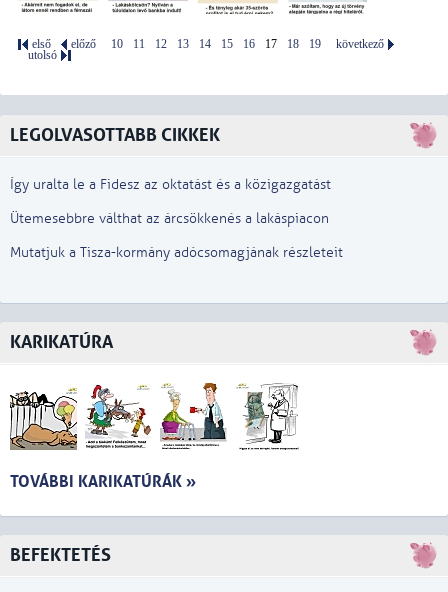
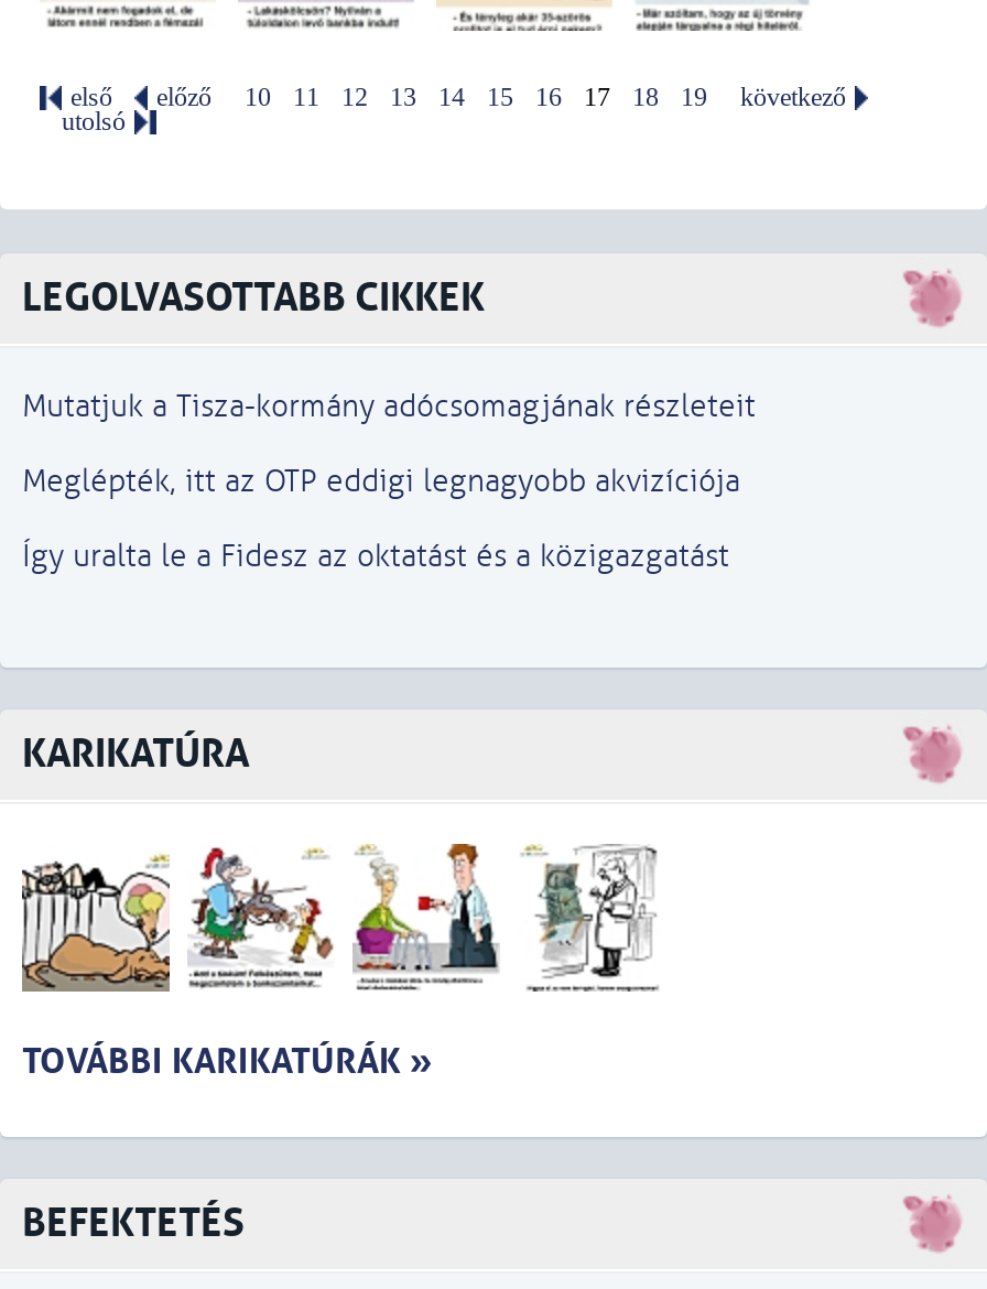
none -> [22,462,740,500] Meglépték, itt az OTP eddigi legnagyobb akvizíciója
moved [10,176,331,193] -> [22,537,729,574]: Így uralta le a Fidesz az oktatást és a közigazgatást
[10,210,329,227] Ütemesebbre válthat az árcsökkenés a lakáspiacon -> none
moved [10,244,343,261] -> [22,387,756,425]: Mutatjuk a Tisza-kormány adócsomagjának részleteit

